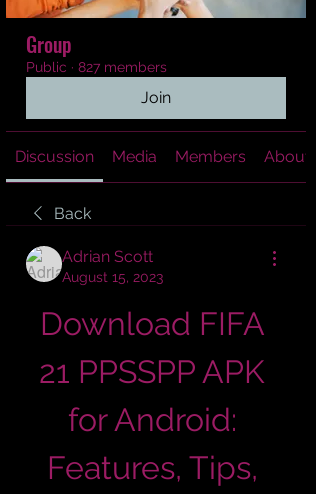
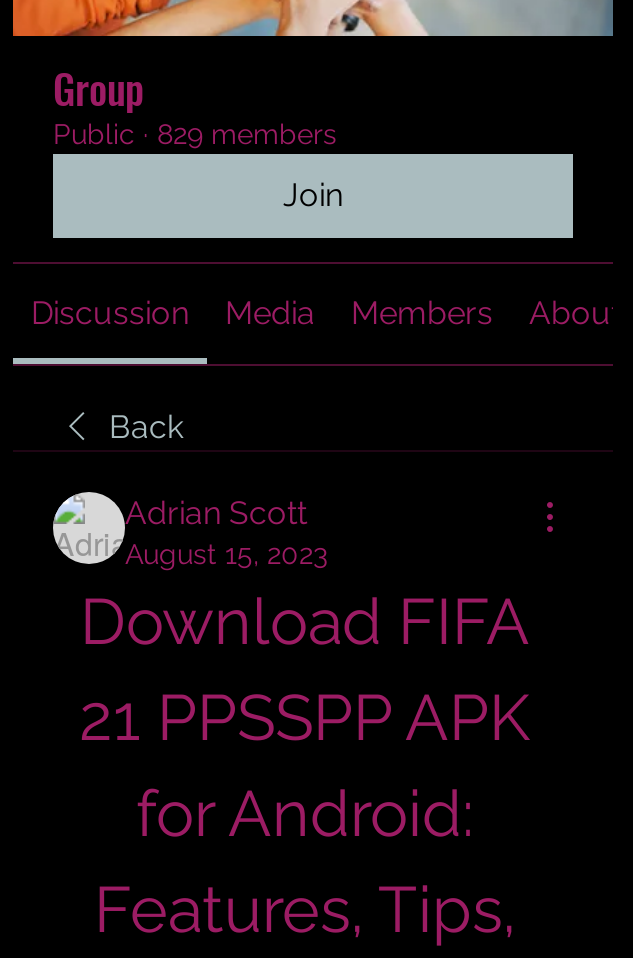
[26,59,167,75] Public · 827 members -> [53,118,337,150] Public · 829 members

